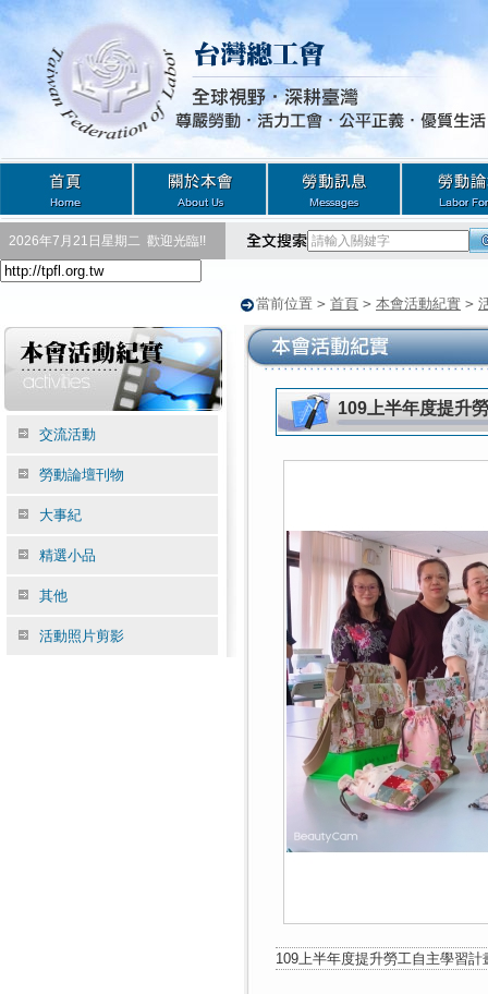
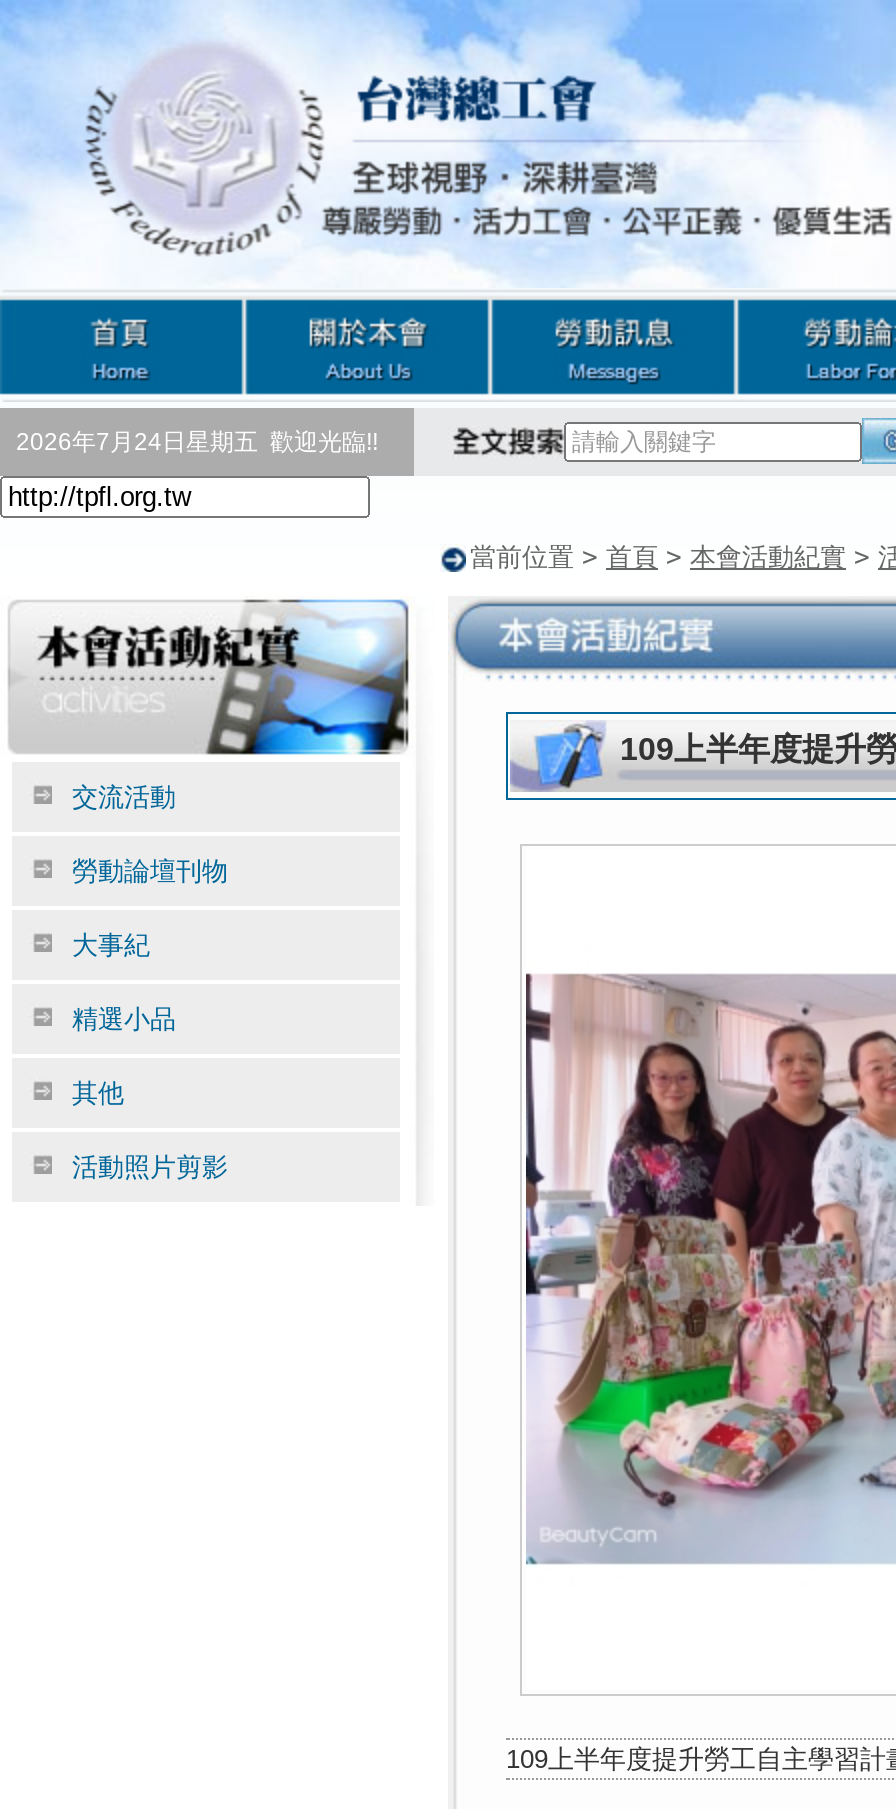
[9,233,206,248] 2026年7月21日星期二歡迎光臨!! -> [16,428,378,456] 2026年7月24日星期五歡迎光臨!!

